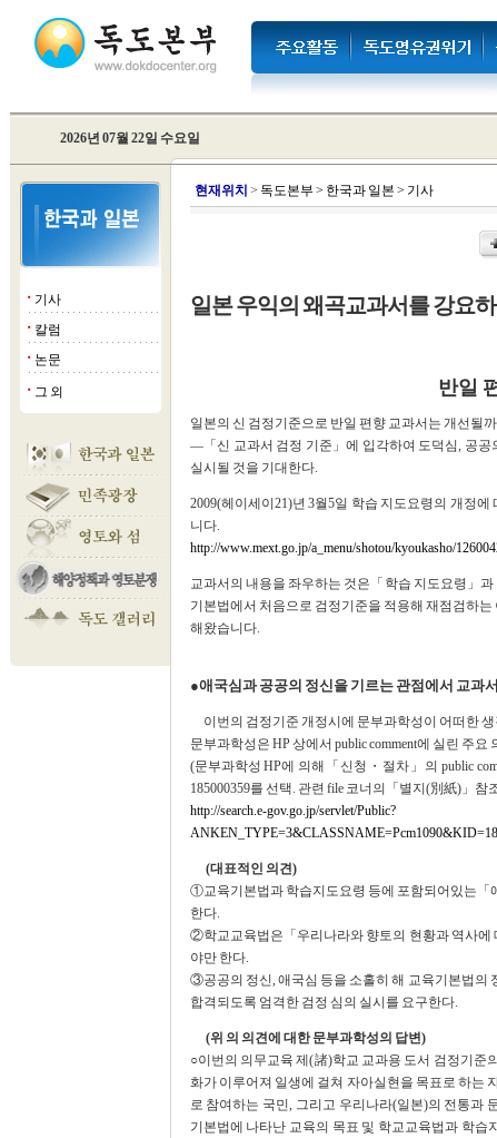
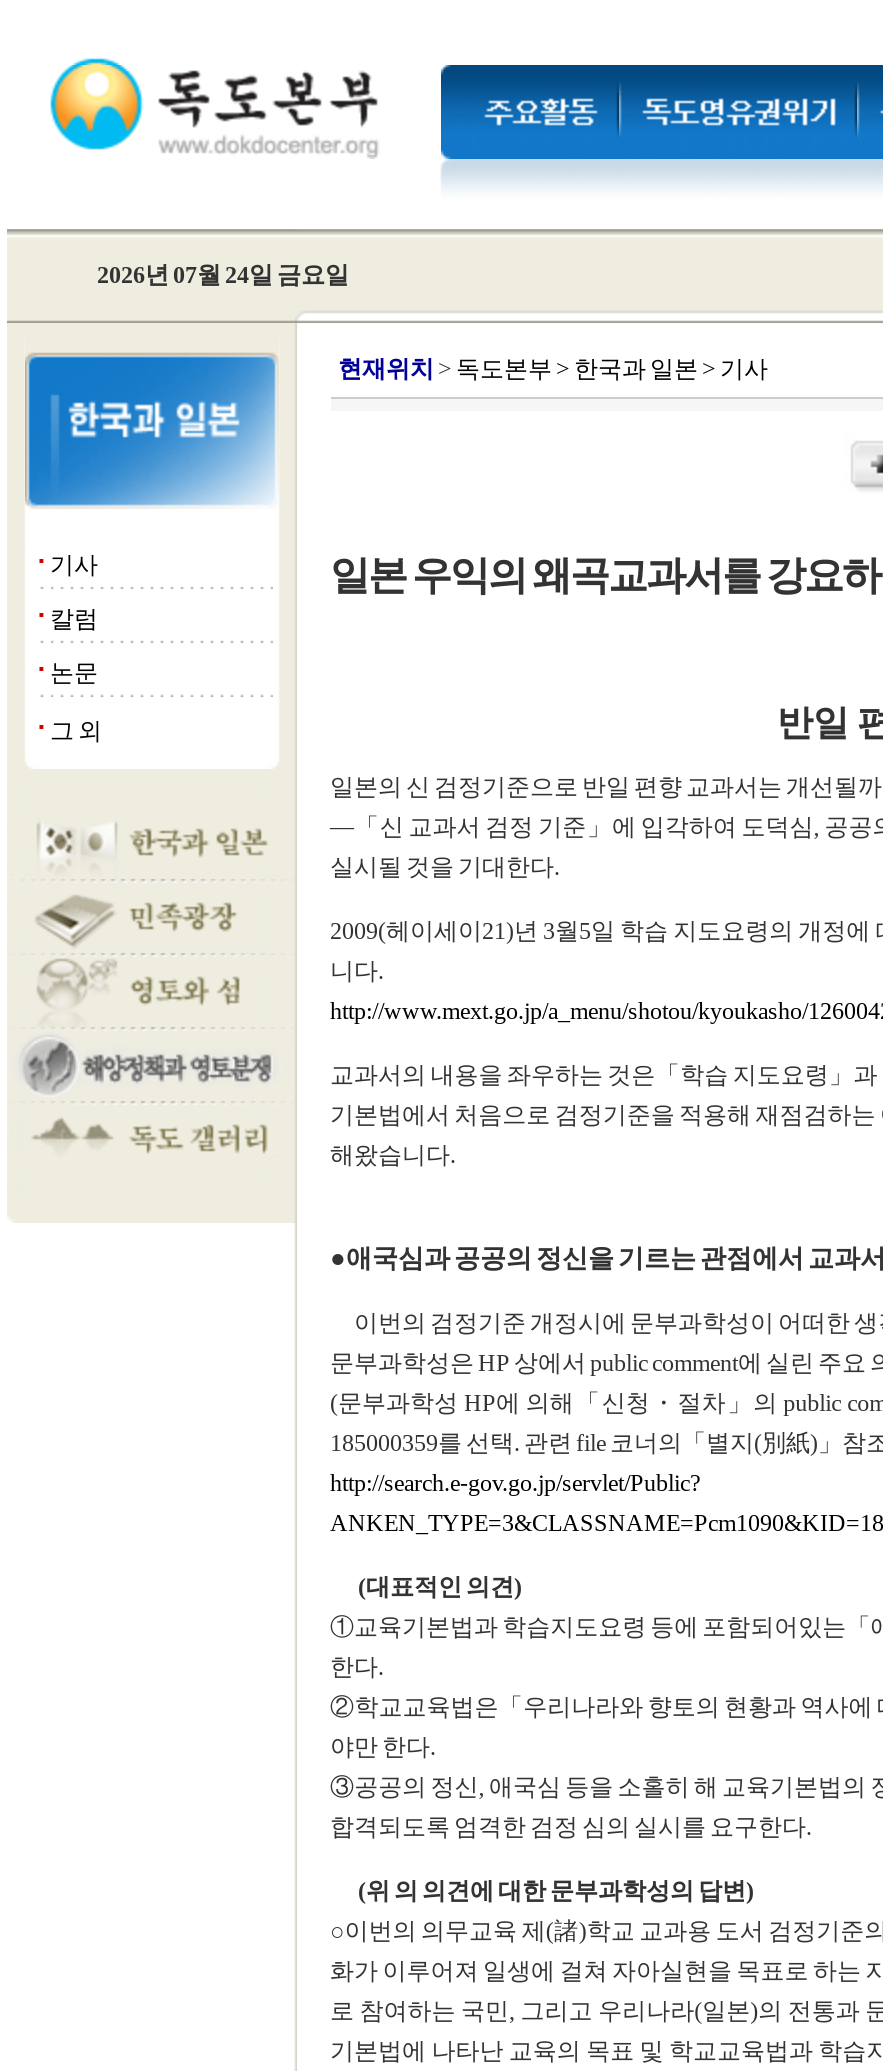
[60,130,200,146] 2026년 07월 22일 수요일 -> [97,261,349,289] 2026년 07월 24일 금요일

